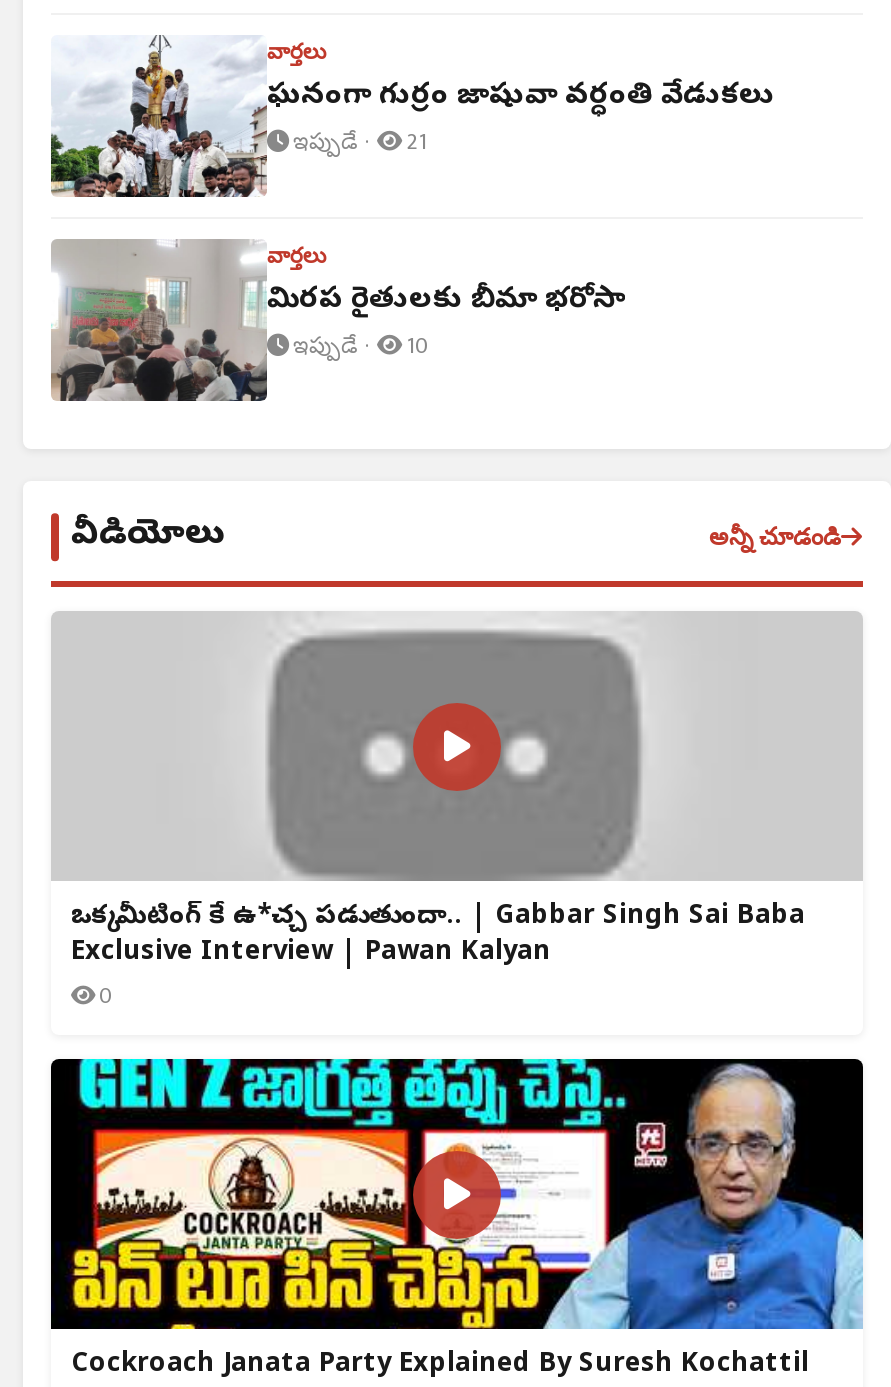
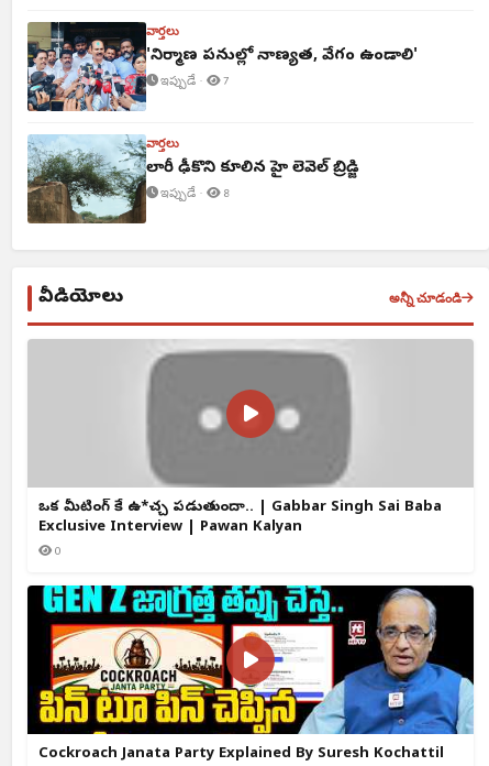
[51,35,775,199] [image] | ఘనంగా గుర్రం జాషువా వర్ధంతి వేడుకలు -> [26,21,418,112] [image] | 'నిర్మాణ పనుల్లో నాణ్యత, వేగం ఉండాలి'
[289,123,427,161] ఇప్పుడే · 21 -> [158,70,230,91] ఇప్పుడే · 7
[51,239,625,401] [image] | మిరప రైతులకు బీమా భరోసా -> [26,135,359,223] [image] | లారీ ఢీకొని కూలిన హై లెవెల్ బ్రిడ్జి
[289,327,427,365] ఇప్పుడే · 10 -> [158,183,230,204] ఇప్పుడే · 8

